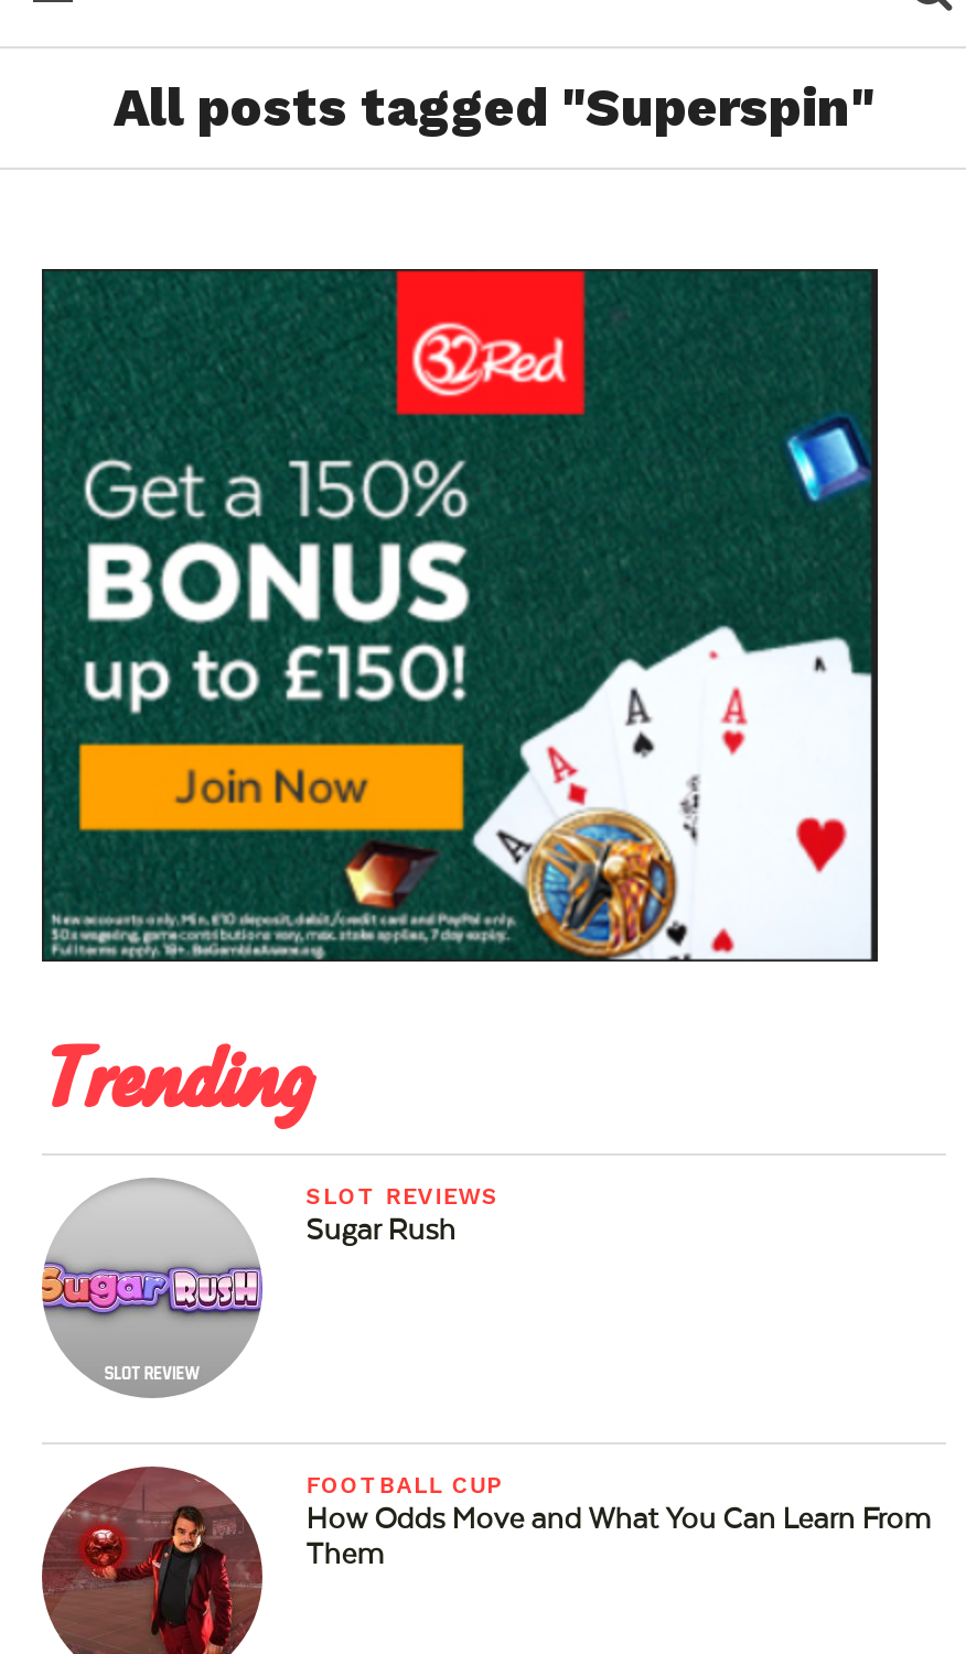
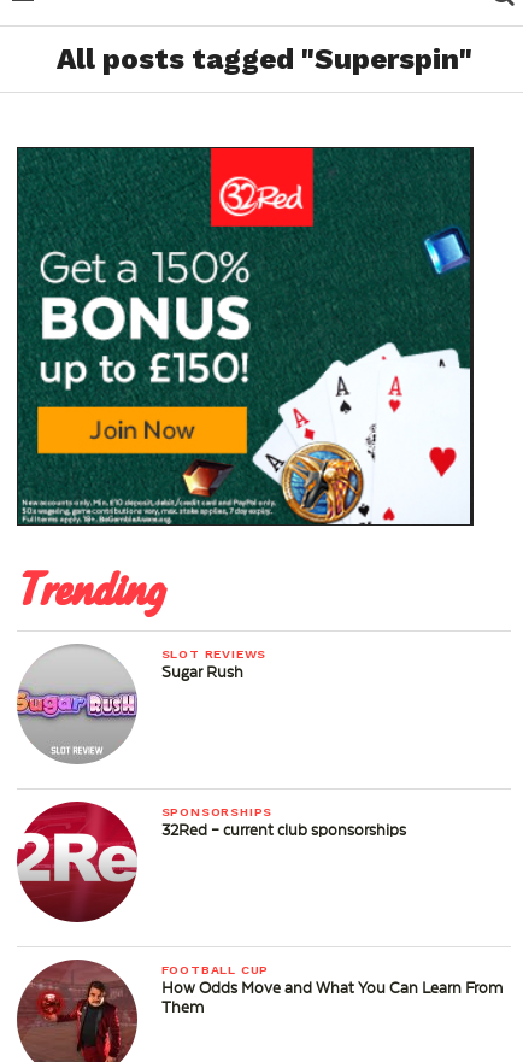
none -> [17,802,406,922] [image] | SPONSORSHIPS | 32Red – current club sponsorships

